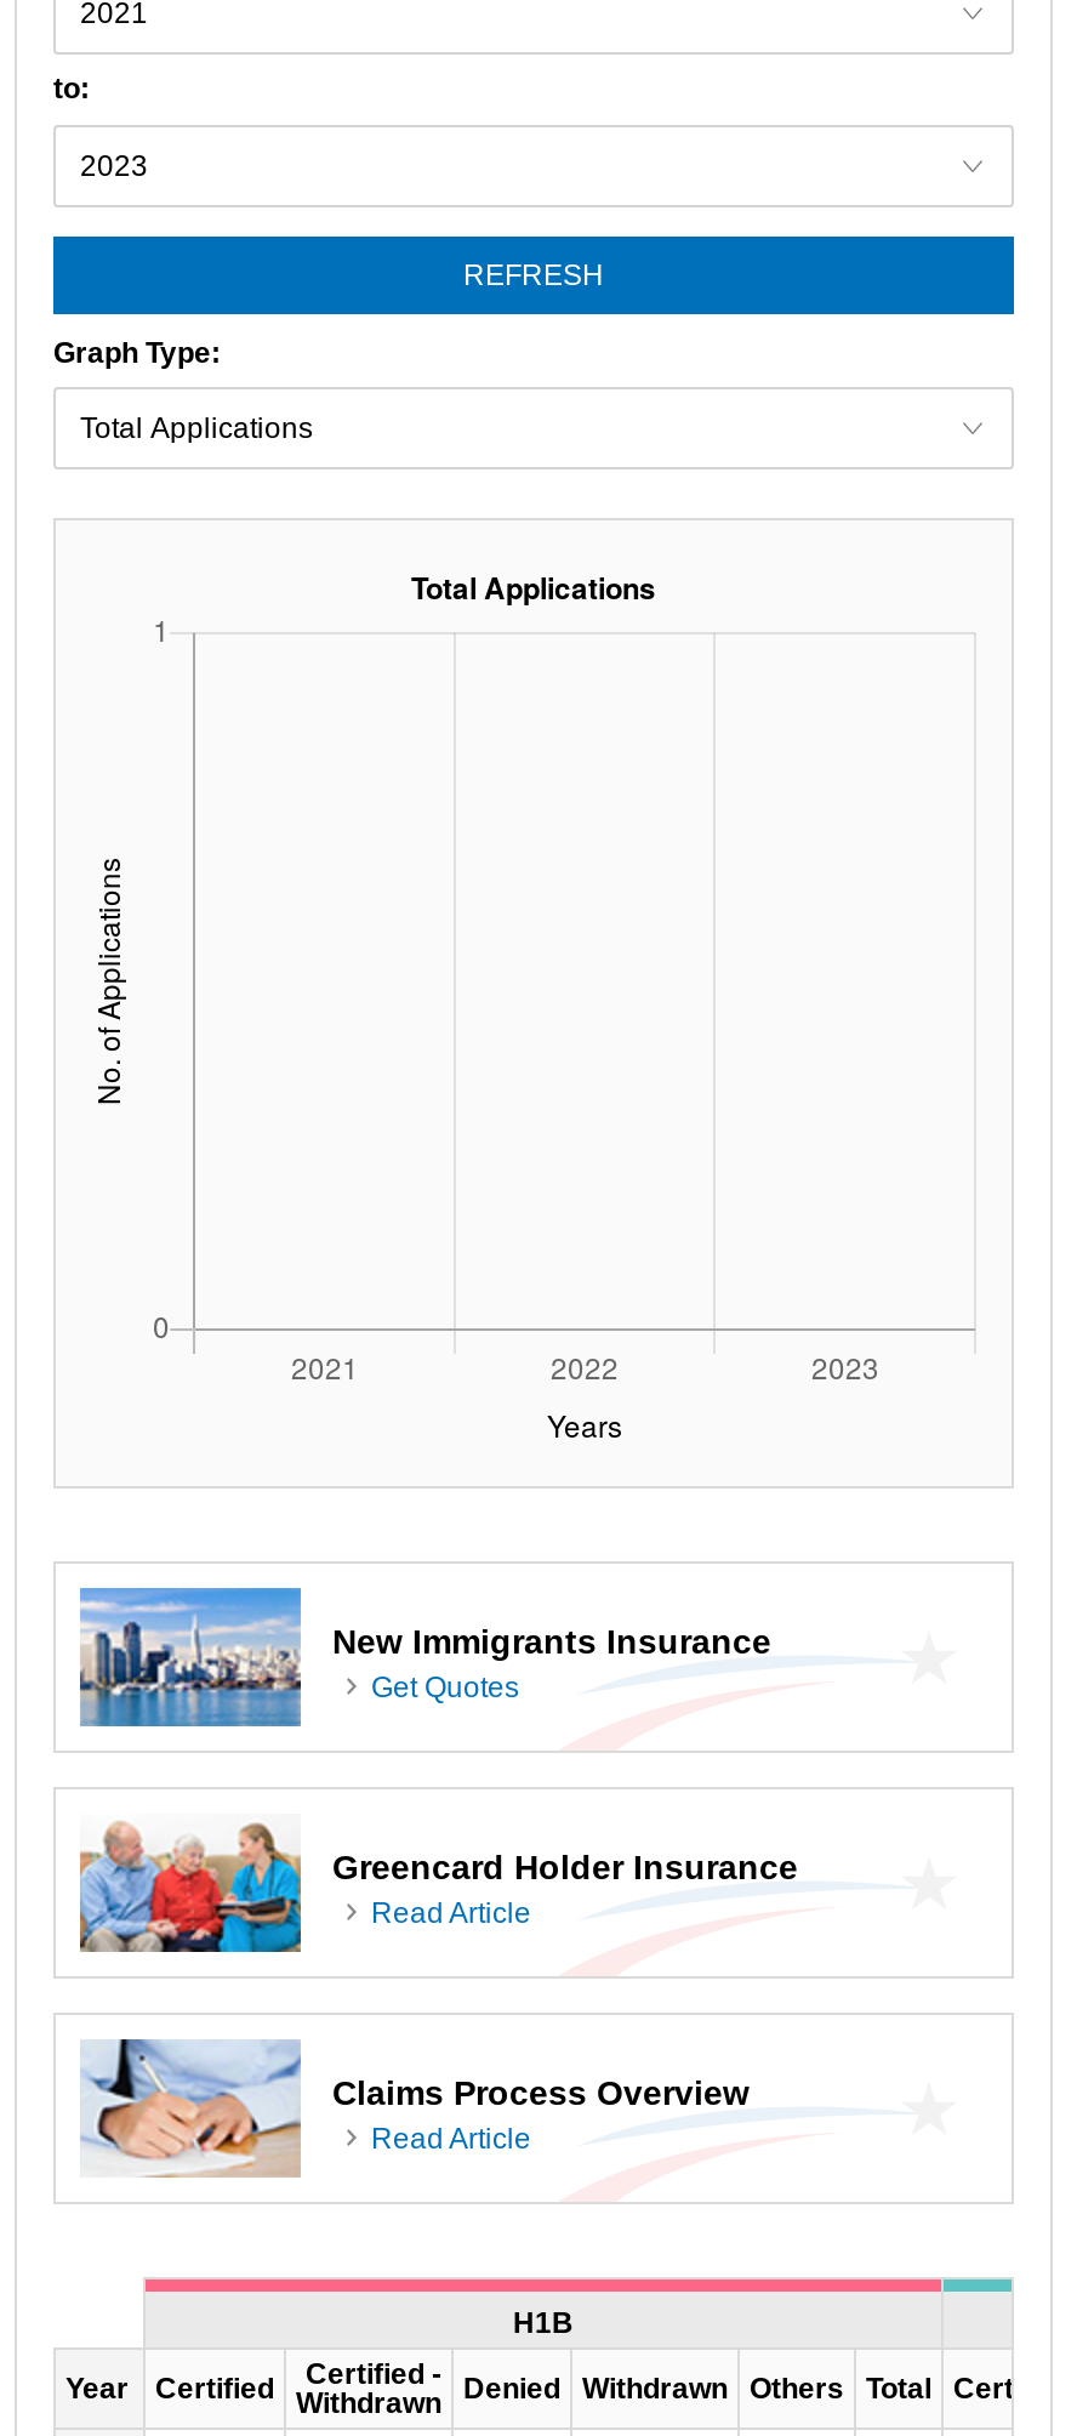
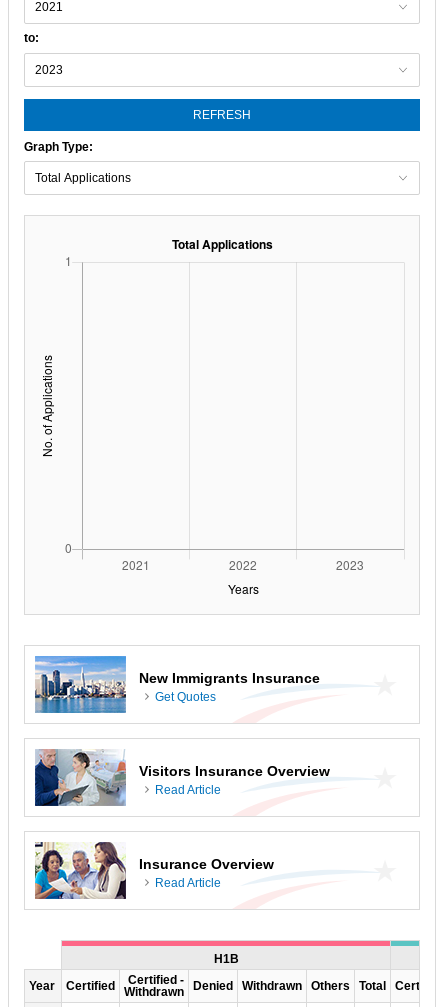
[78,1814,798,1954] [image] | Greencard Holder Insurance -> [34,748,330,807] [image] | Visitors Insurance Overview
[80,2037,750,2178] [image] | Claims Process Overview -> [34,841,274,900] [image] | Insurance Overview

